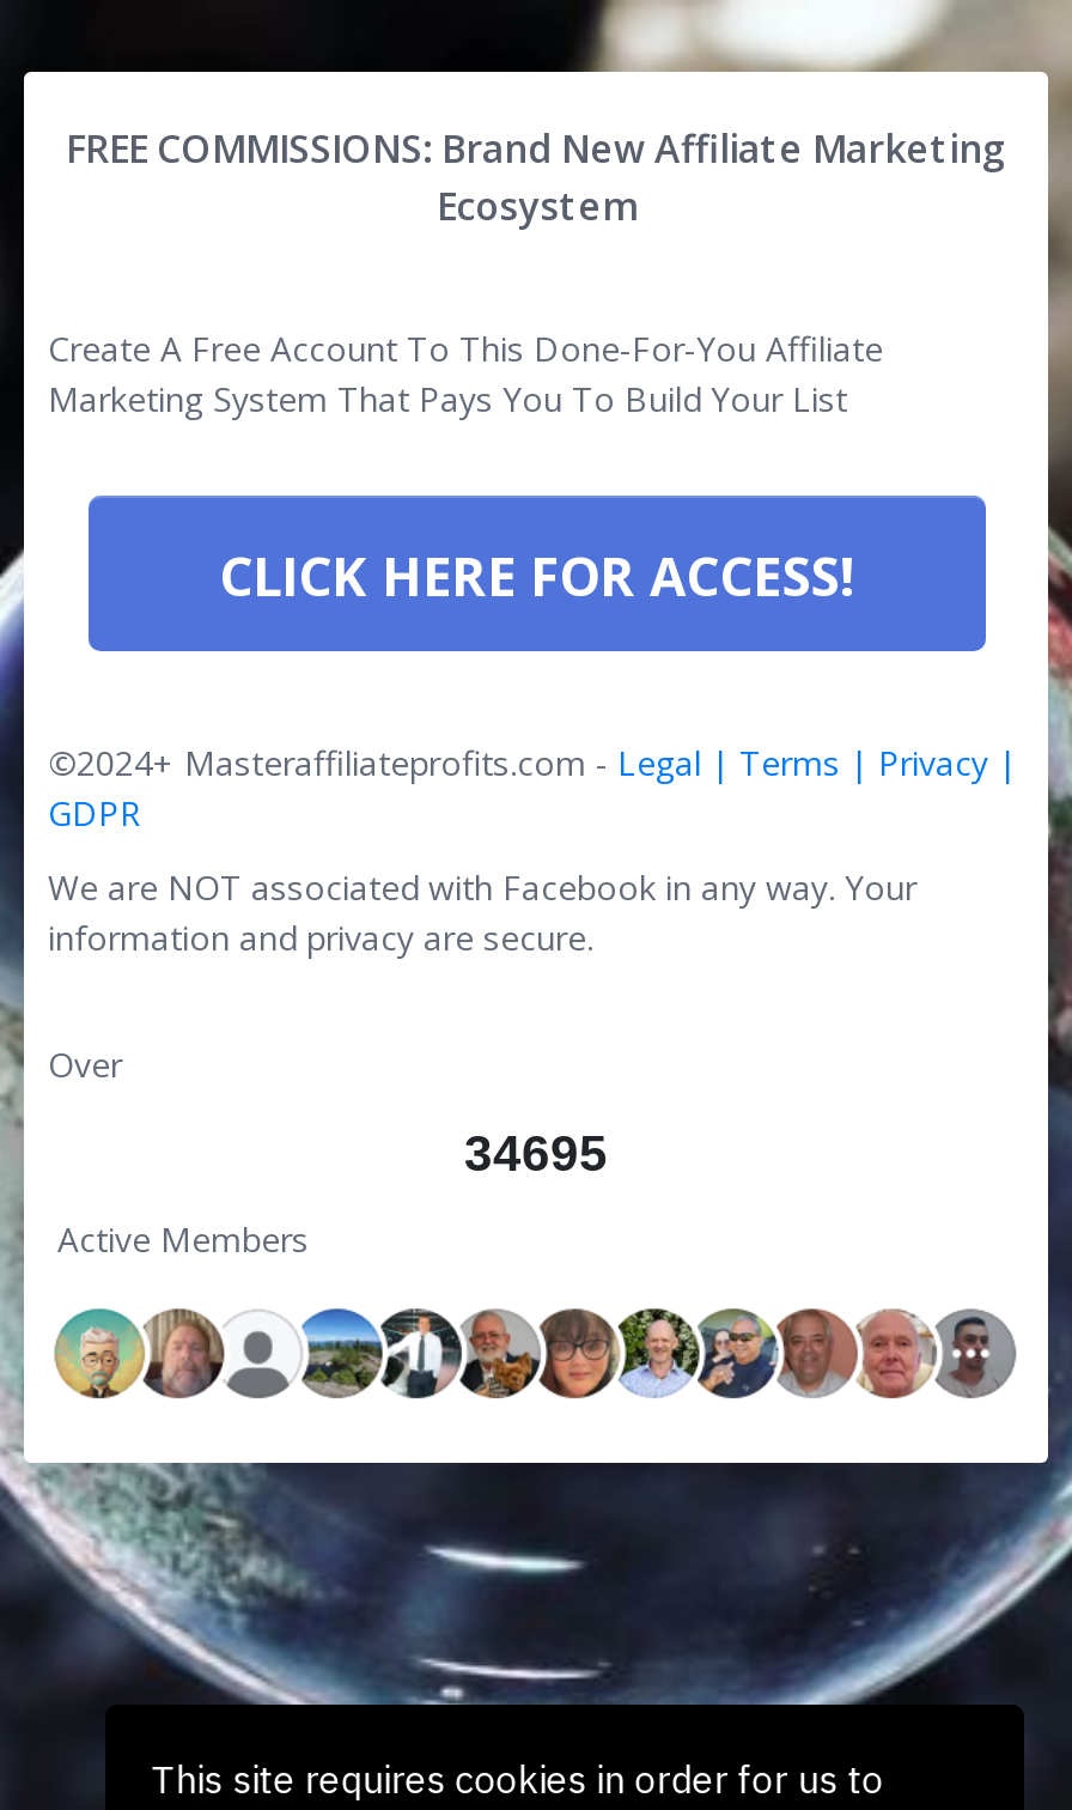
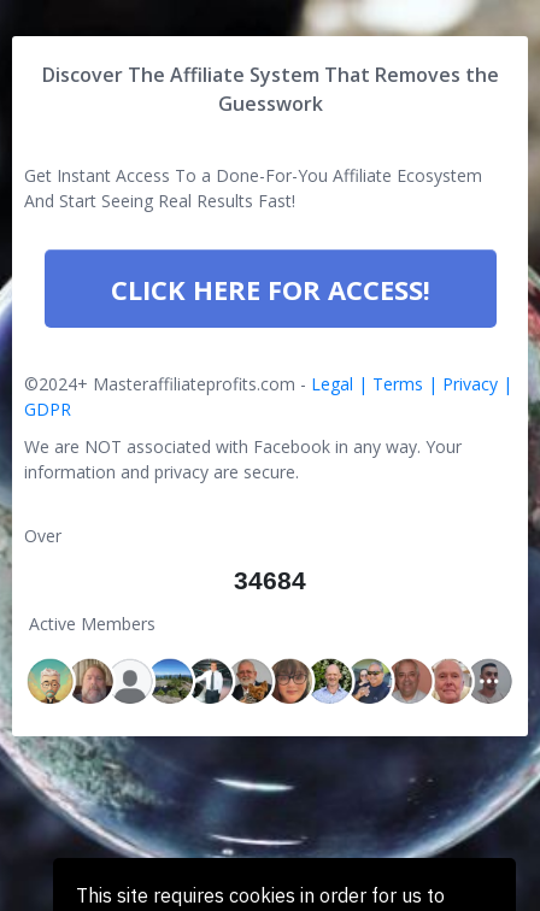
[66,122,1006,232] FREE COMMISSIONS: Brand New Affiliate Marketing | Ecosystem -> [42,61,498,117] Discover The Affiliate System That Removes the | Guesswork
[48,324,883,420] Create A Free Account To This Done-For-You Affiliate | Marketing System That Pays You To Build Your List -> [24,163,482,211] Get Instant Access To a Done-For-You Affiliate Ecosystem | And Start Seeing Real Results Fast!
[464,1124,608,1179] 34695 -> [234,566,306,593] 34684

